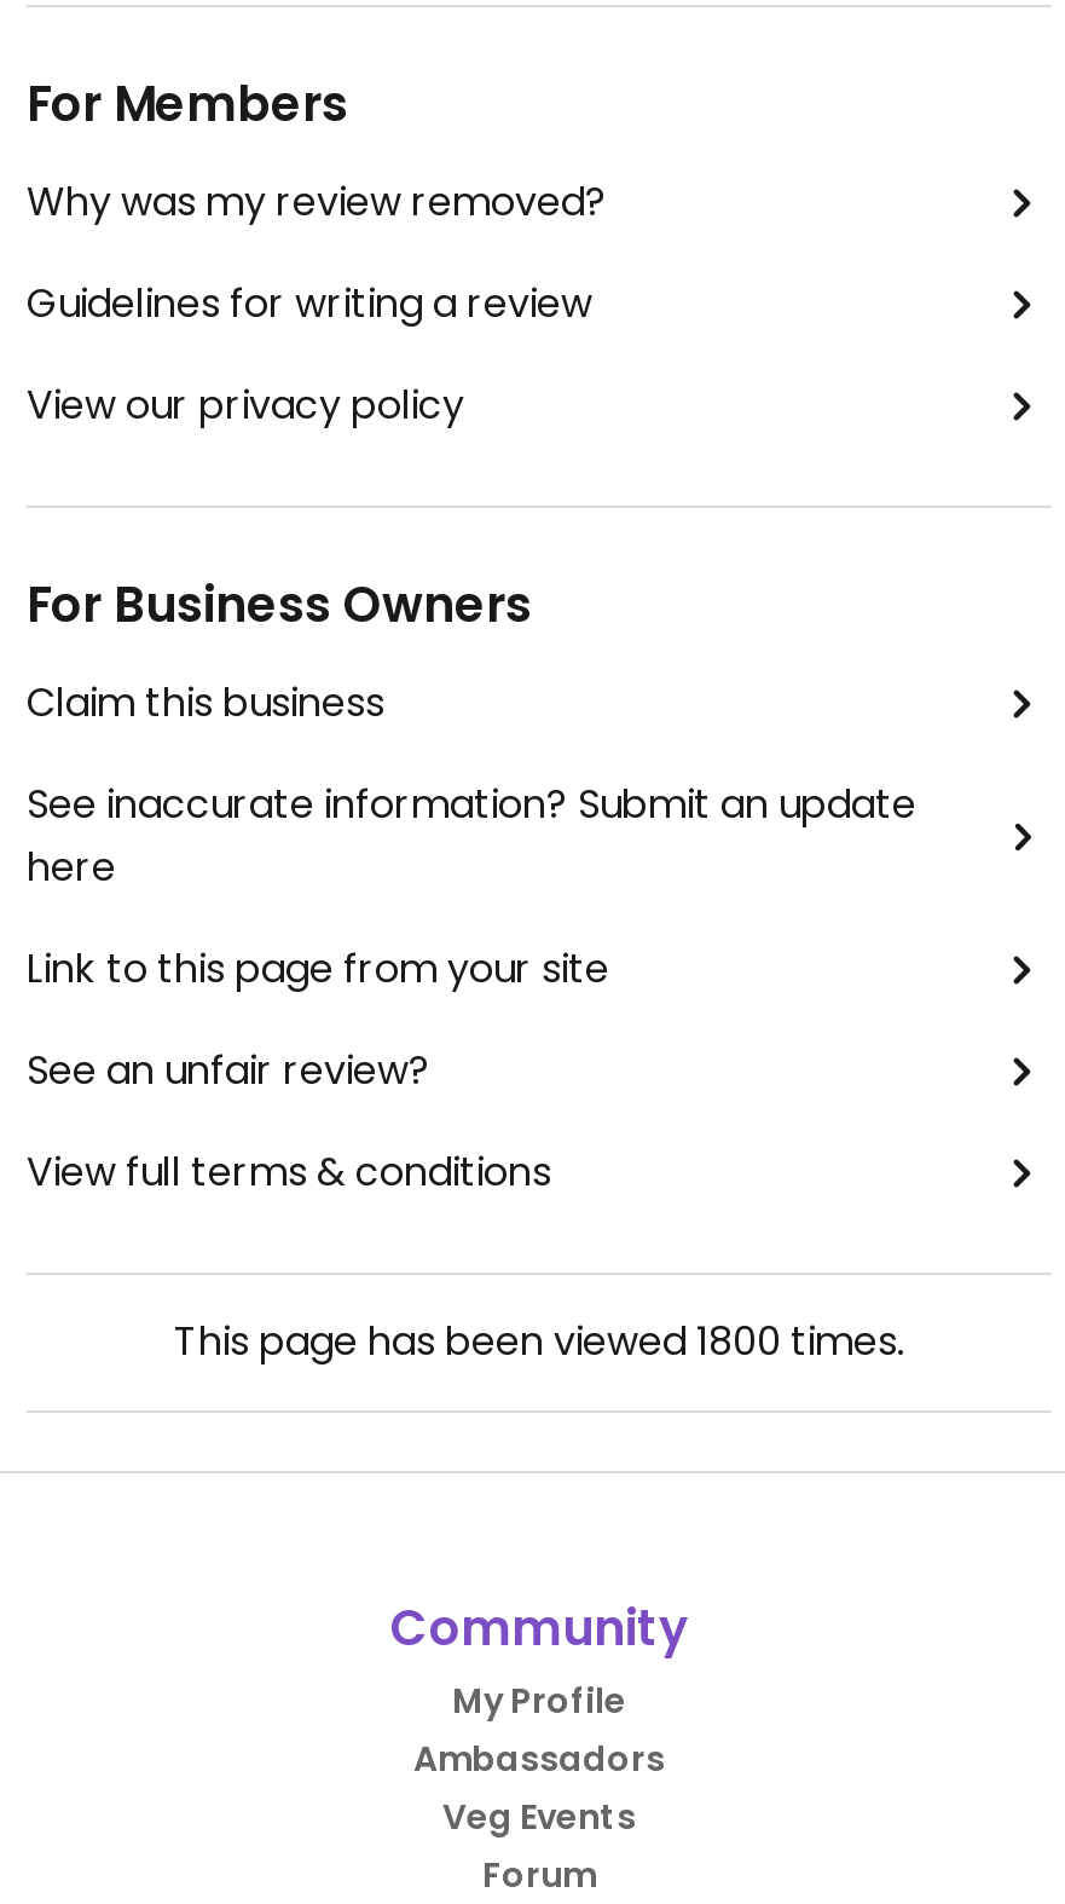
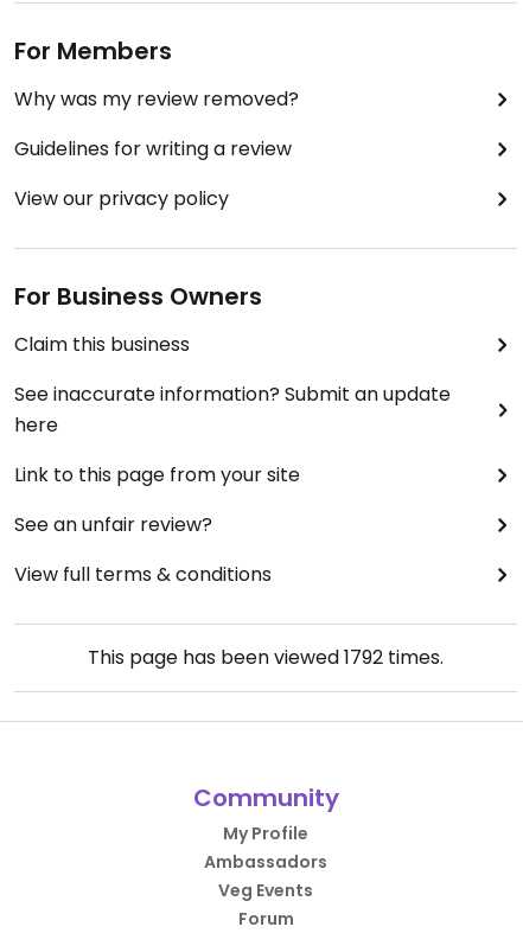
[174,1314,904,1370] This page has been viewed 1800 times. -> [88,644,444,671] This page has been viewed 1792 times.

